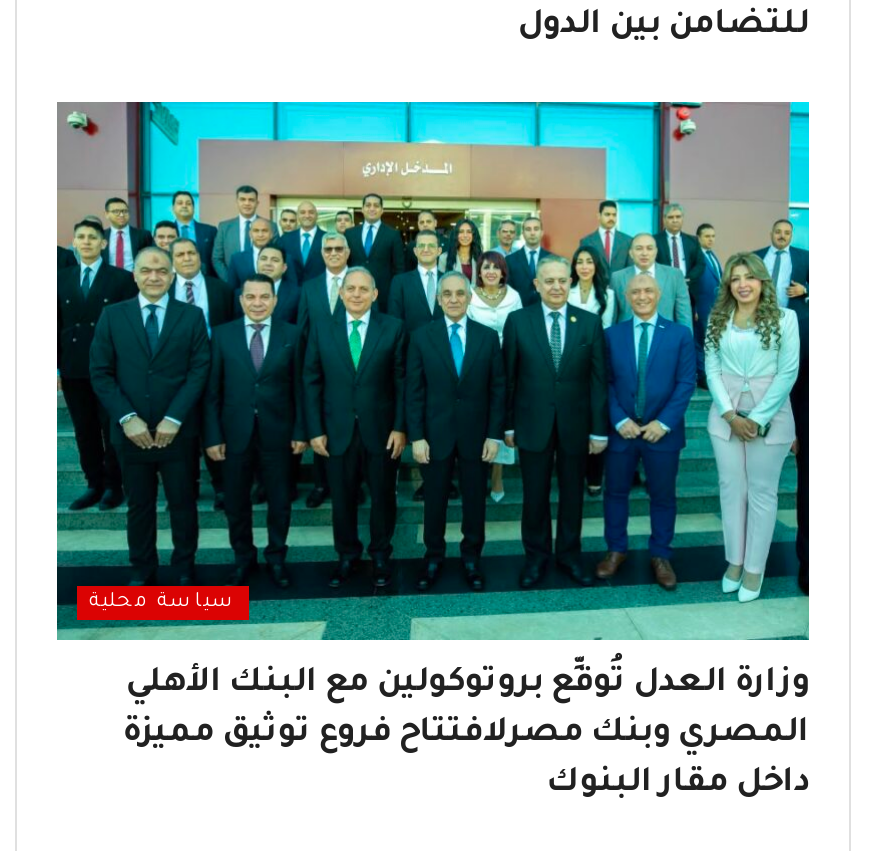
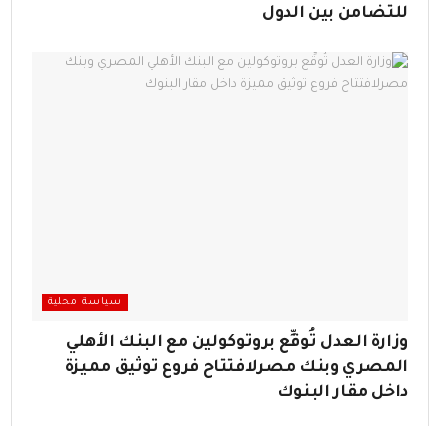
[55,99,811,643] [image] -> none

